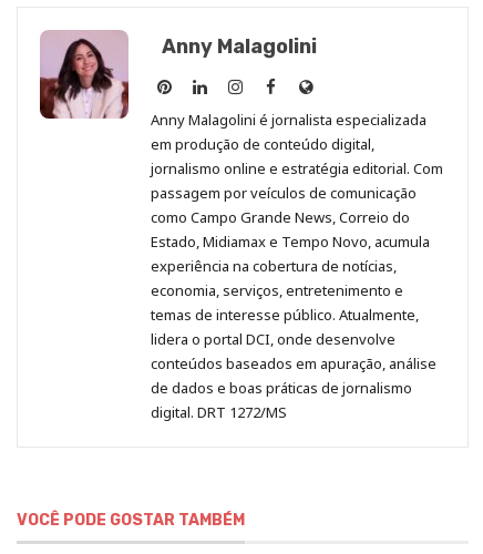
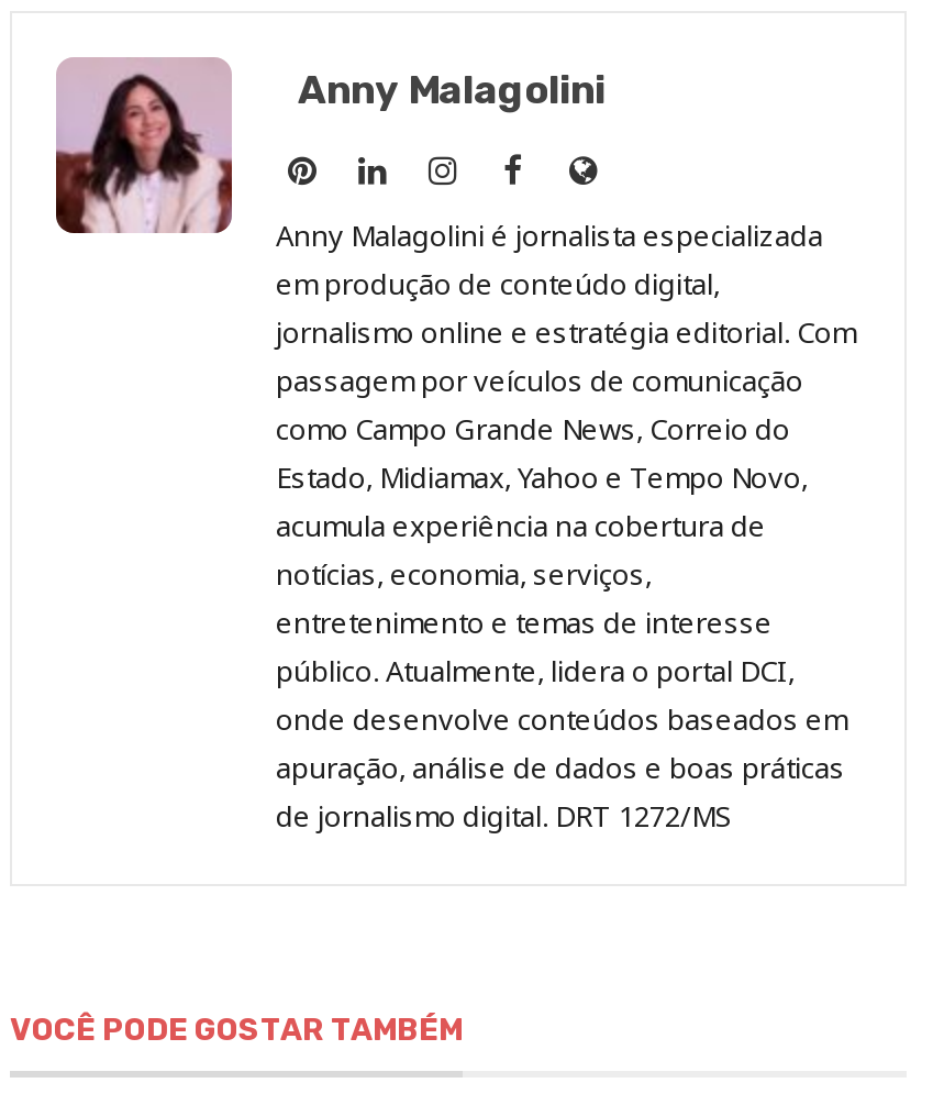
[151,231,436,422] Estado, Midiamax e Tempo Novo, acumula | experiência na cobertura de notícias, | economia, serviços, entretenimento e | temas de interesse público. Atualmente, | lidera o portal DCI, onde desenvolve | conteúdos baseados em apuração, análise | de dados e boas práticas de jornalismo | digital. DRT 1272/MS -> [276,457,847,835] Estado, Midiamax, Yahoo e Tempo Novo, | acumula experiência na cobertura de | notícias, economia, serviços, | entretenimento e temas de interesse | público. Atualmente, lidera o portal DCI, | onde desenvolve conteúdos baseados em | apuração, análise de dados e boas práticas | de jornalismo digital. DRT 1272/MS

